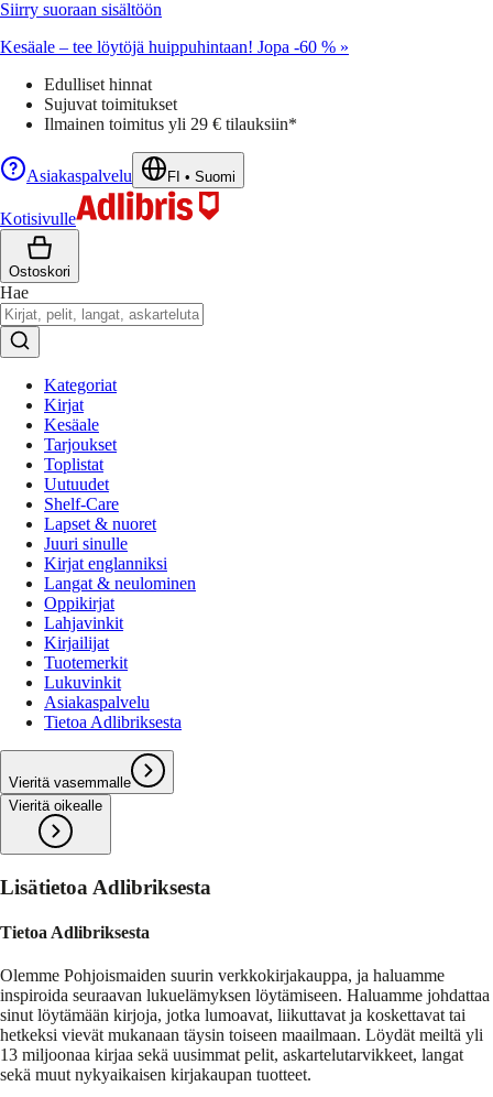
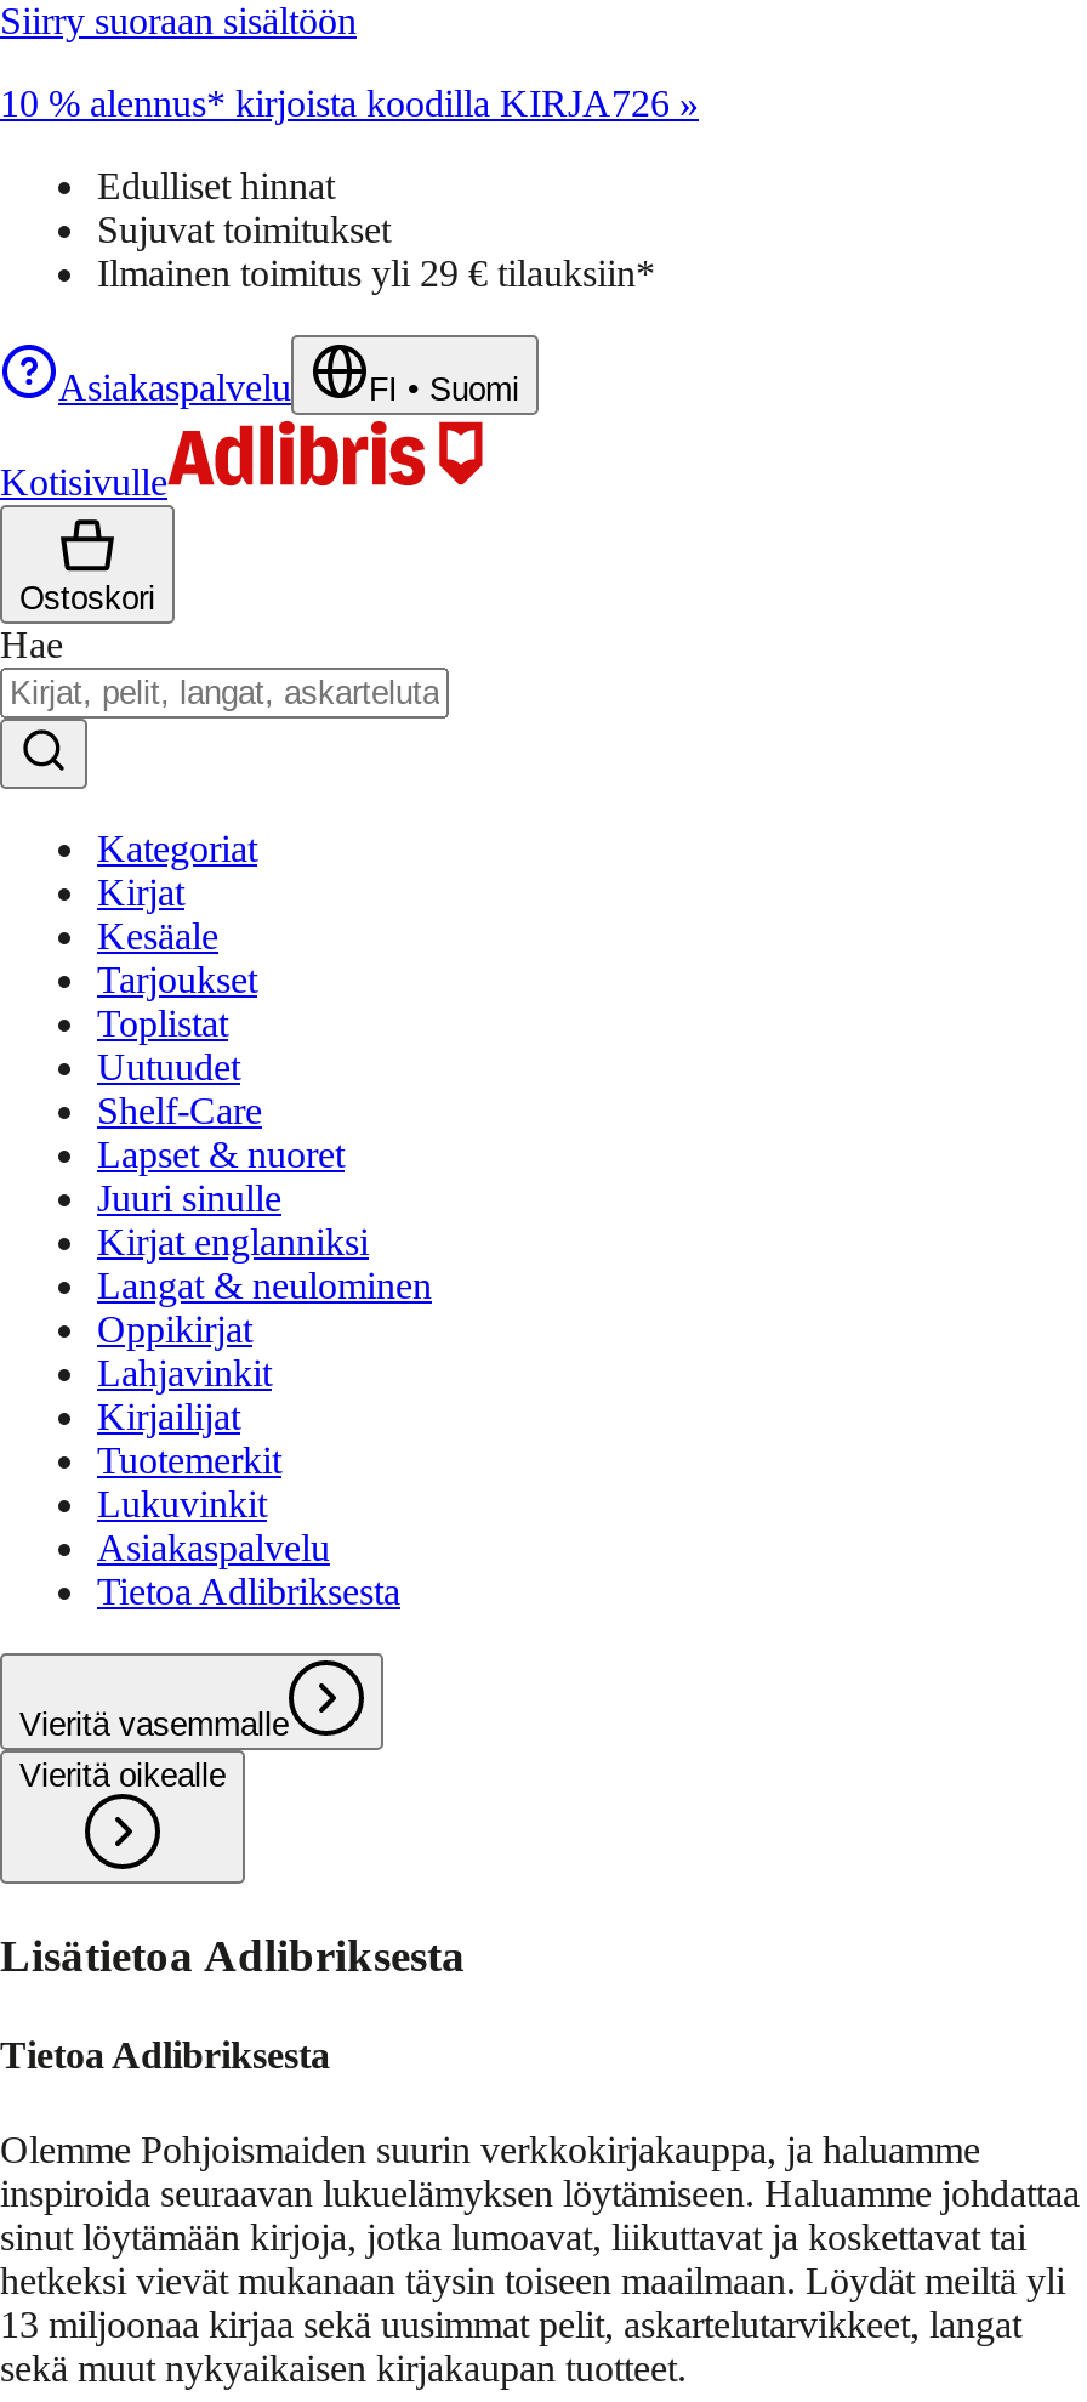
[0,37,349,56] Kesäale – tee löytöjä huippuhintaan! Jopa -60 % » -> [0,83,699,124] 10 % alennus* kirjoista koodilla KIRJA726 »

